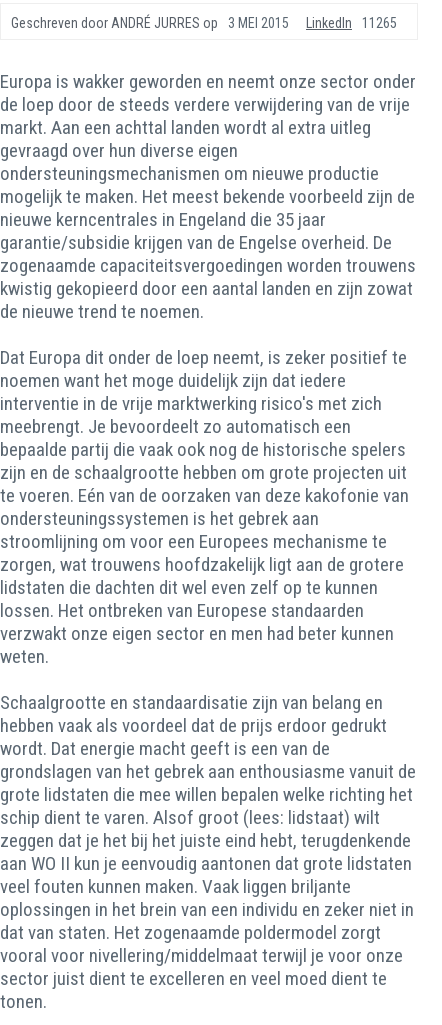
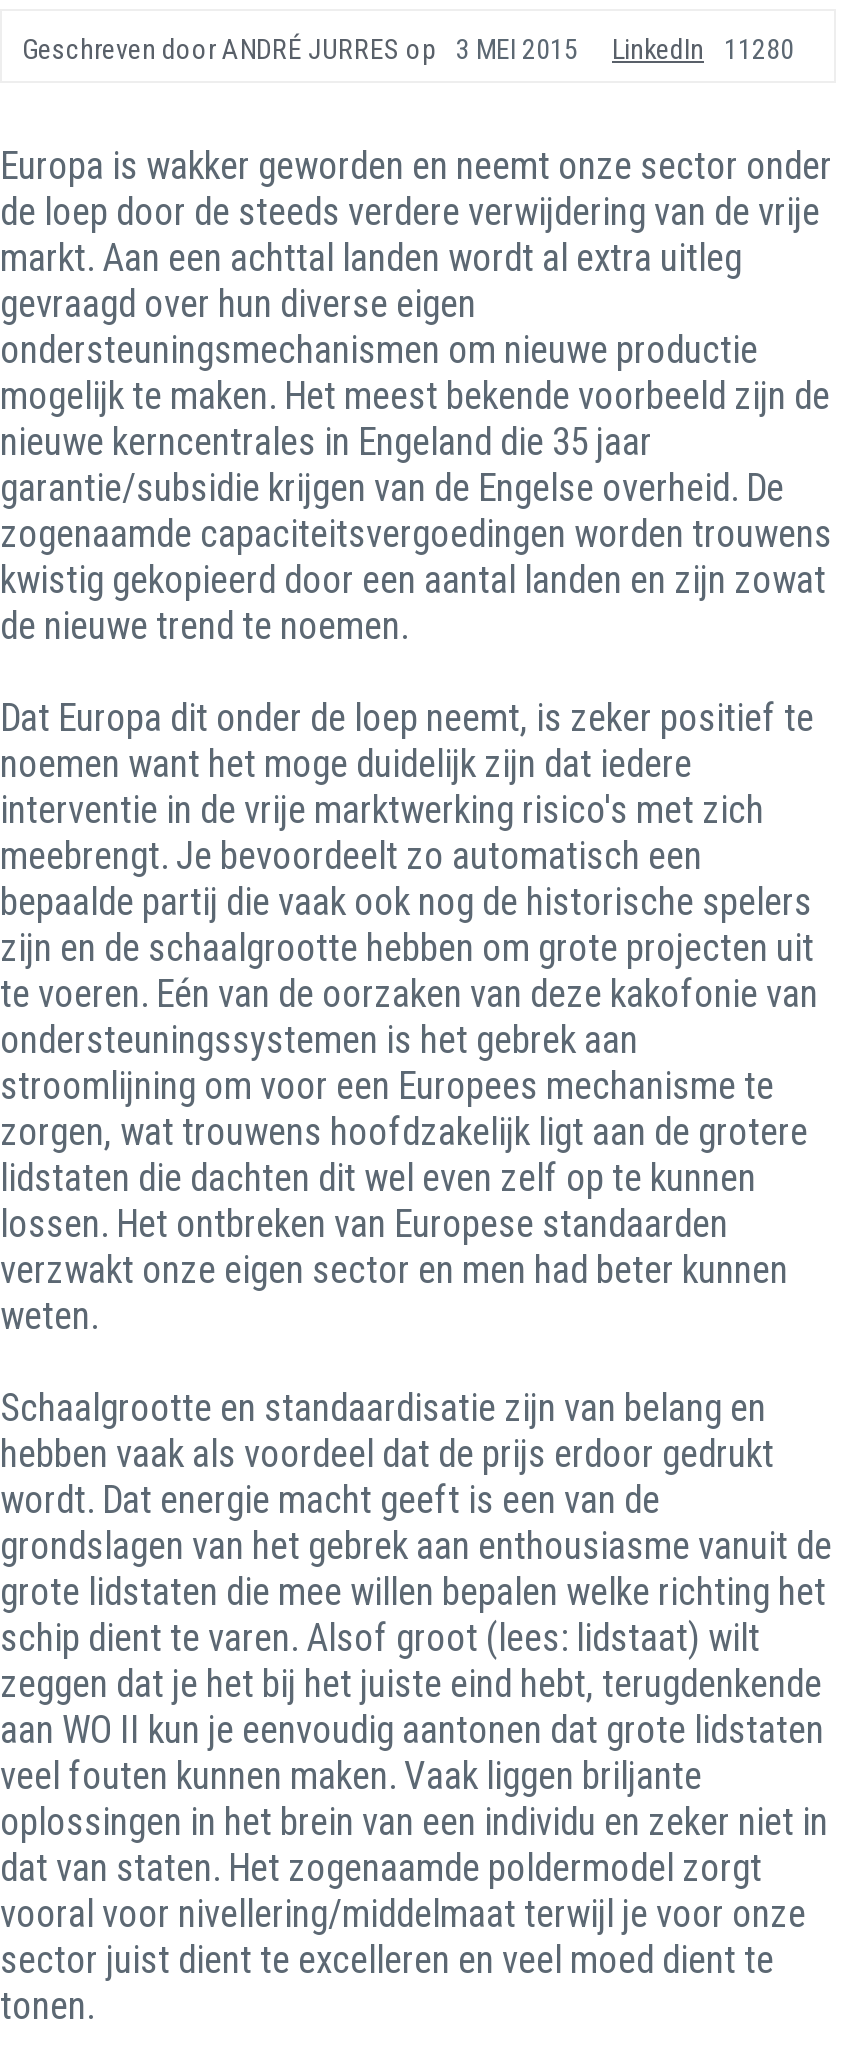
[11,15,397,31] Geschreven door ANDRÉ JURRES op 3 MEI 2015 LinkedIn 11265 -> [22,33,794,65] Geschreven door ANDRÉ JURRES op 3 MEI 2015 LinkedIn 11280

